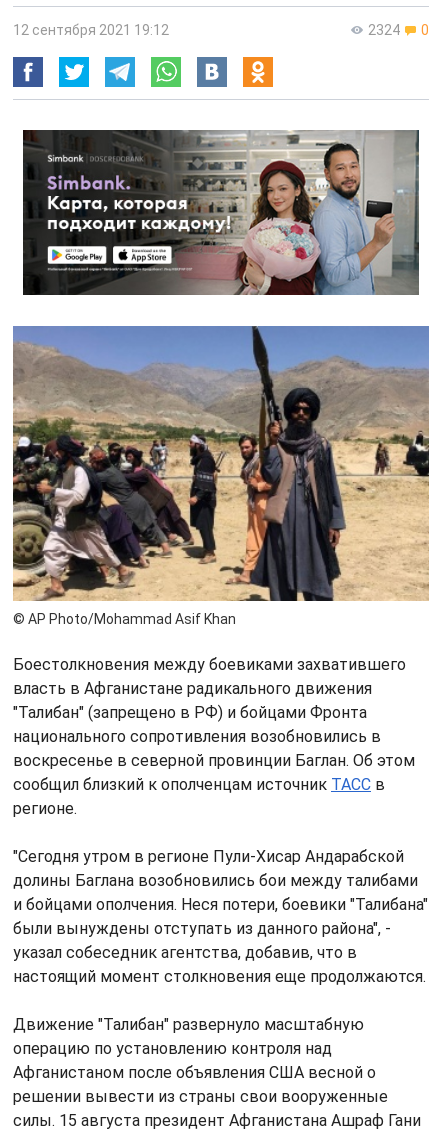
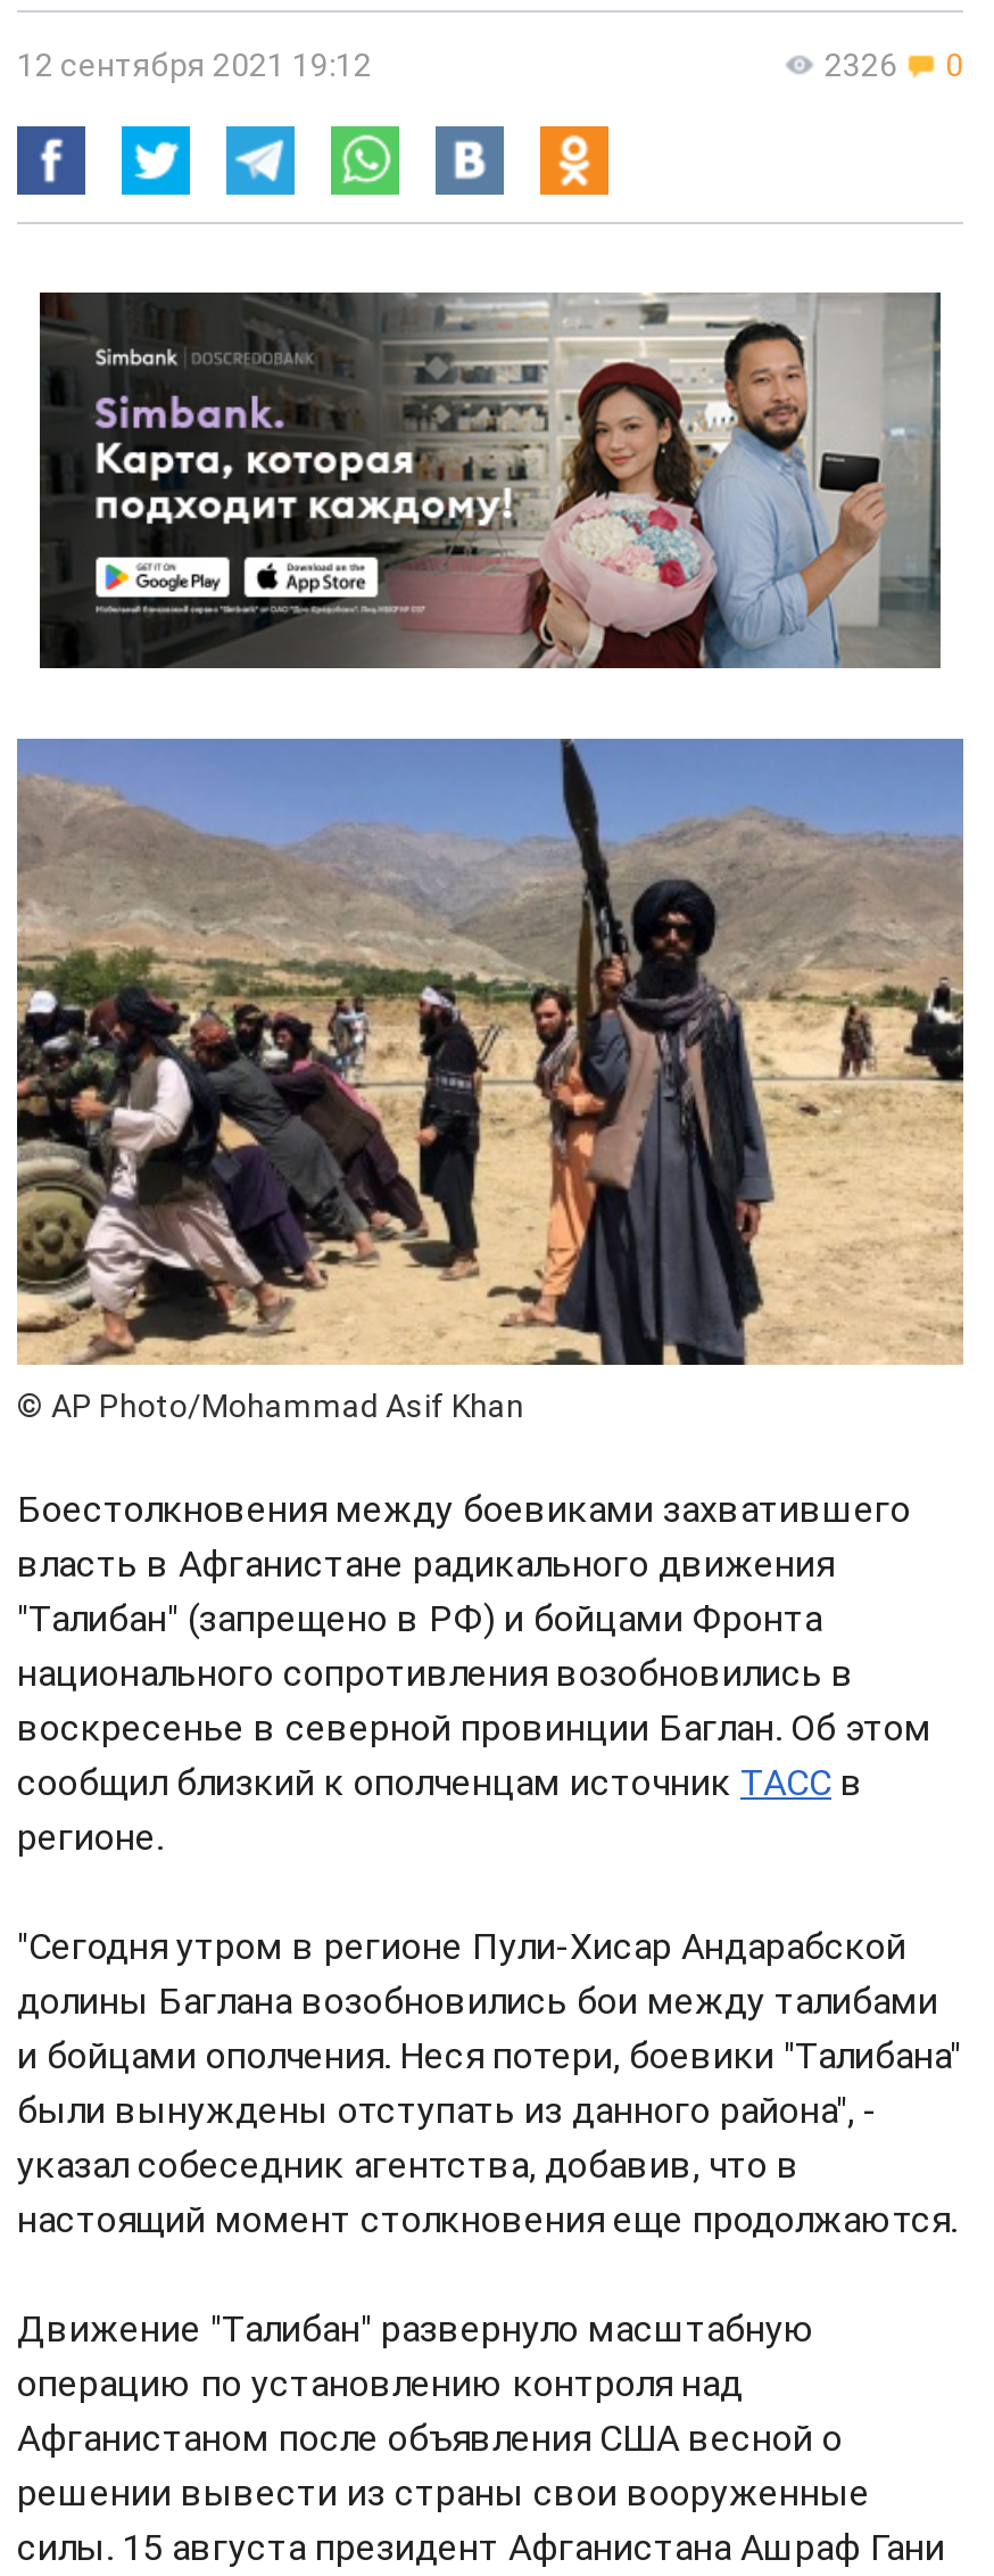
[365,22,429,38] 2324 0 -> [818,47,963,83] 2326 0

